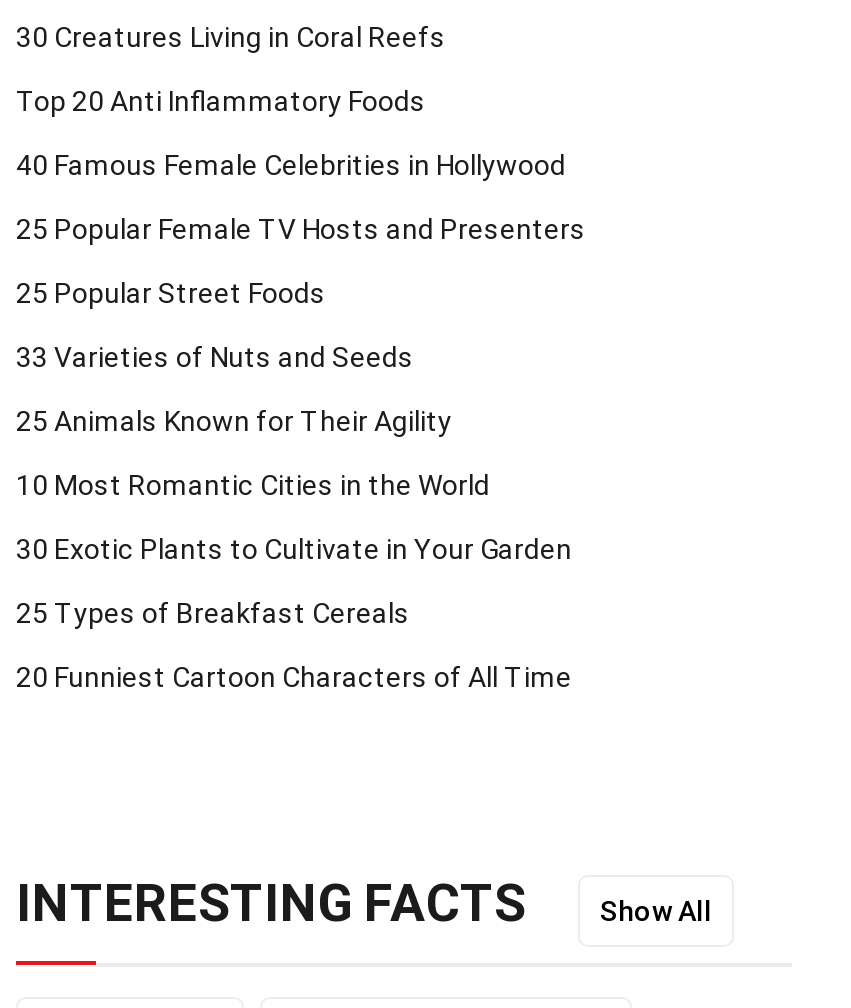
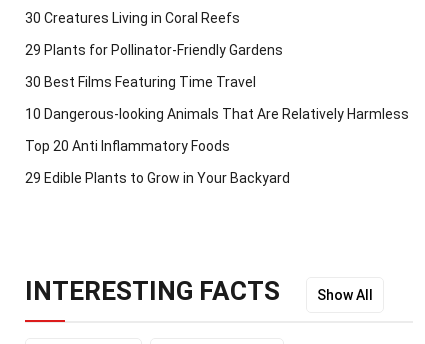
none -> [25,42,409,122] 29 Plants for Pollinator-Friendly Gardens | 30 Best Films Featuring Time Travel | 10 Dangerous-looking Animals That Are Relatively Harmless
moved [16,85,426,117] -> [25,138,230,154]: Top 20 Anti Inflammatory Foods
[16,149,586,693] 40 Famous Female Celebrities in Hollywood | 25 Popular Female TV Hosts and Presenters | 25 Popular Street Foods | 33 Varieties of Nuts and Seeds | 25 Animals Known for Their Agility | 10 Most Romantic Cities in the World | 30 Exotic Plants to Cultivate in Your Garden | 25 Types of Breakfast Cereals | 20 Funniest Cartoon Characters of All Time -> [25,170,290,186] 29 Edible Plants to Grow in Your Backyard

